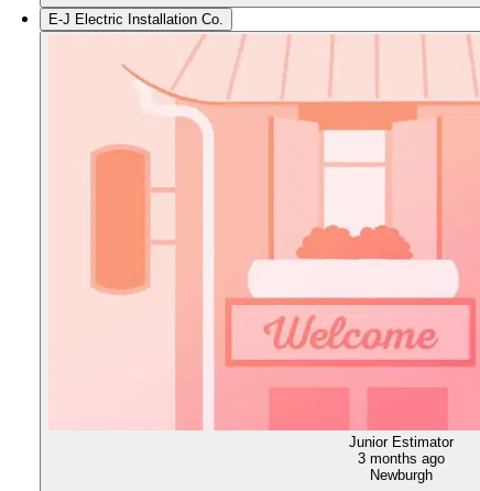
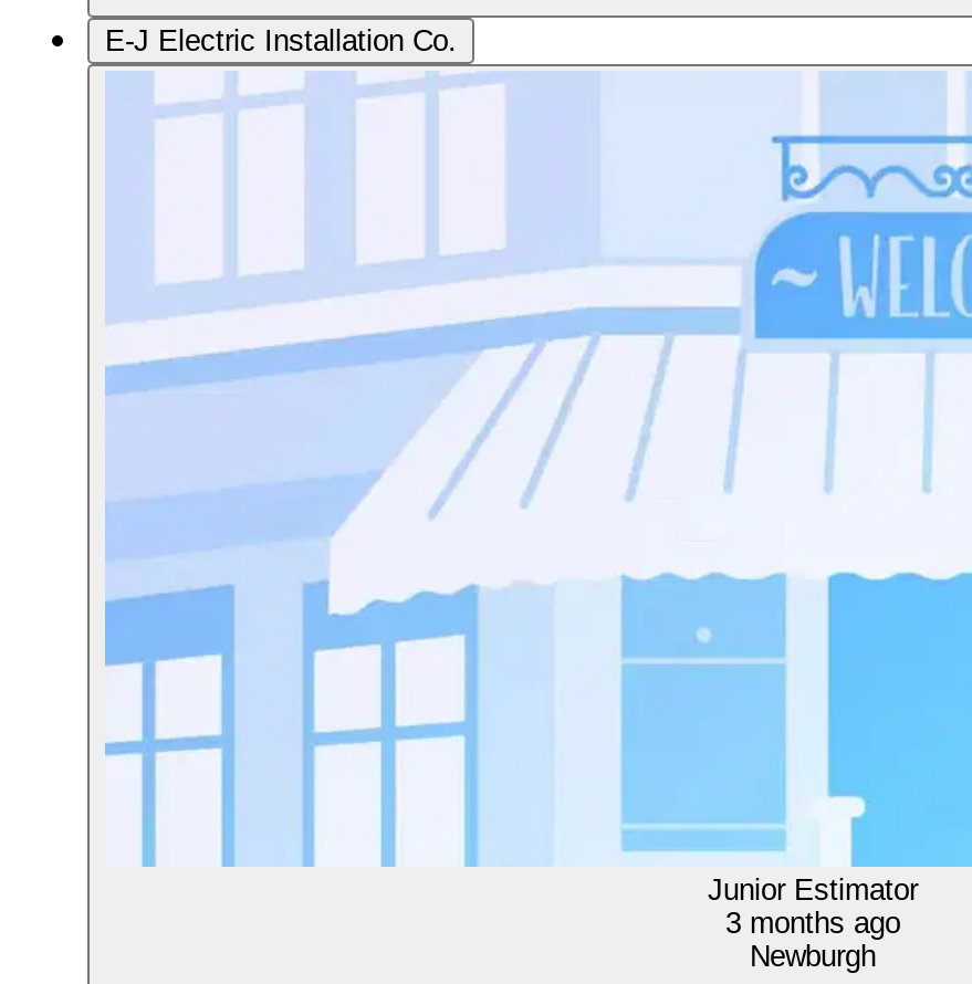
[48,32,477,432] [image] -> [98,65,965,870] [image]

